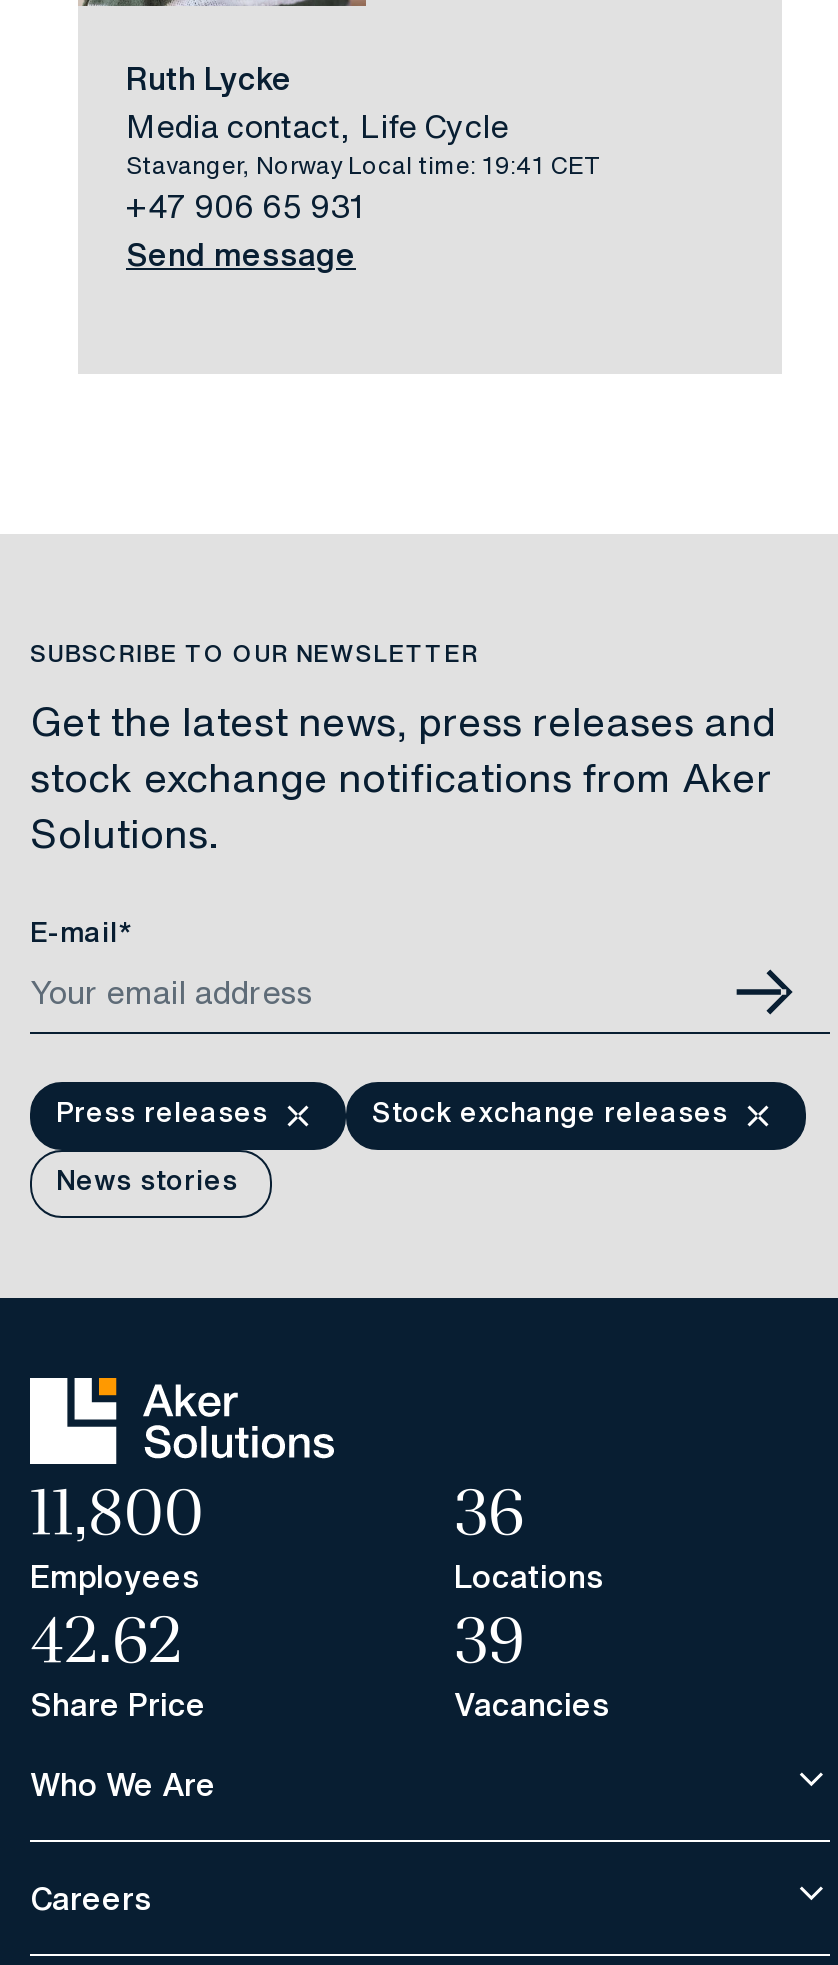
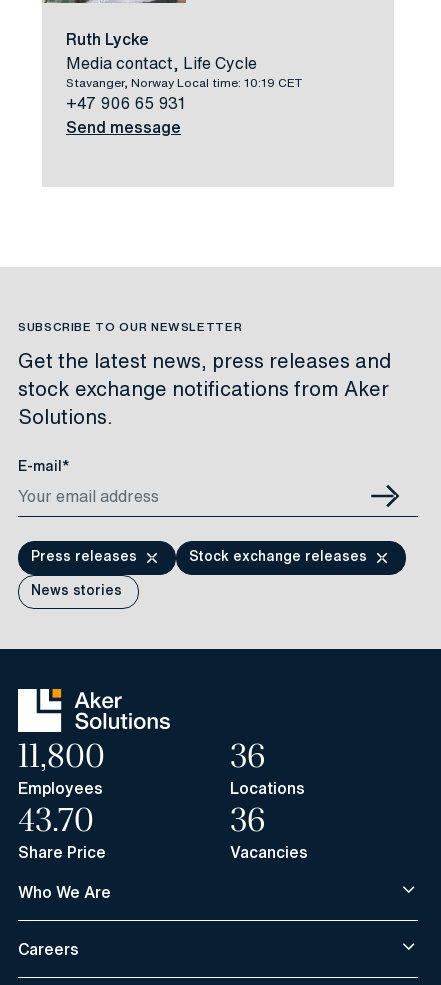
[126,148,598,182] Stavanger, Norway Local time: 19:41 CET -> [66,74,302,91] Stavanger, Norway Local time: 10:19 CET
[30,1602,182,1678] 42.62 -> [18,801,94,839] 43.70
[454,1602,524,1678] 39 -> [230,801,265,839] 36

